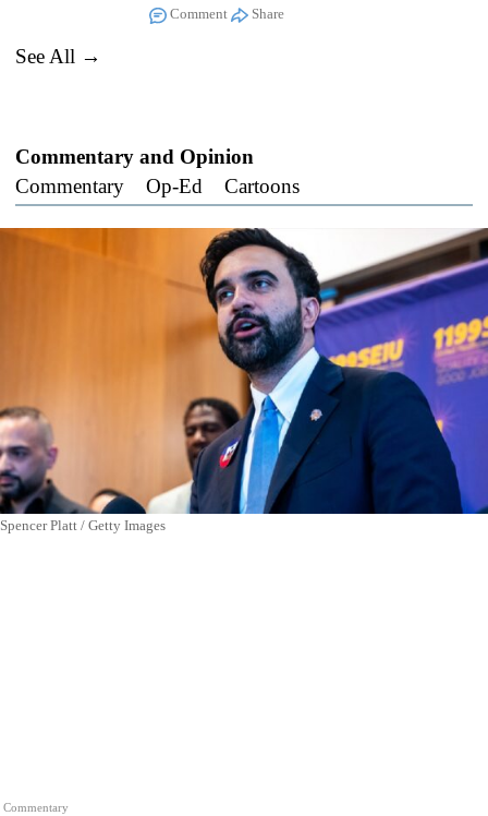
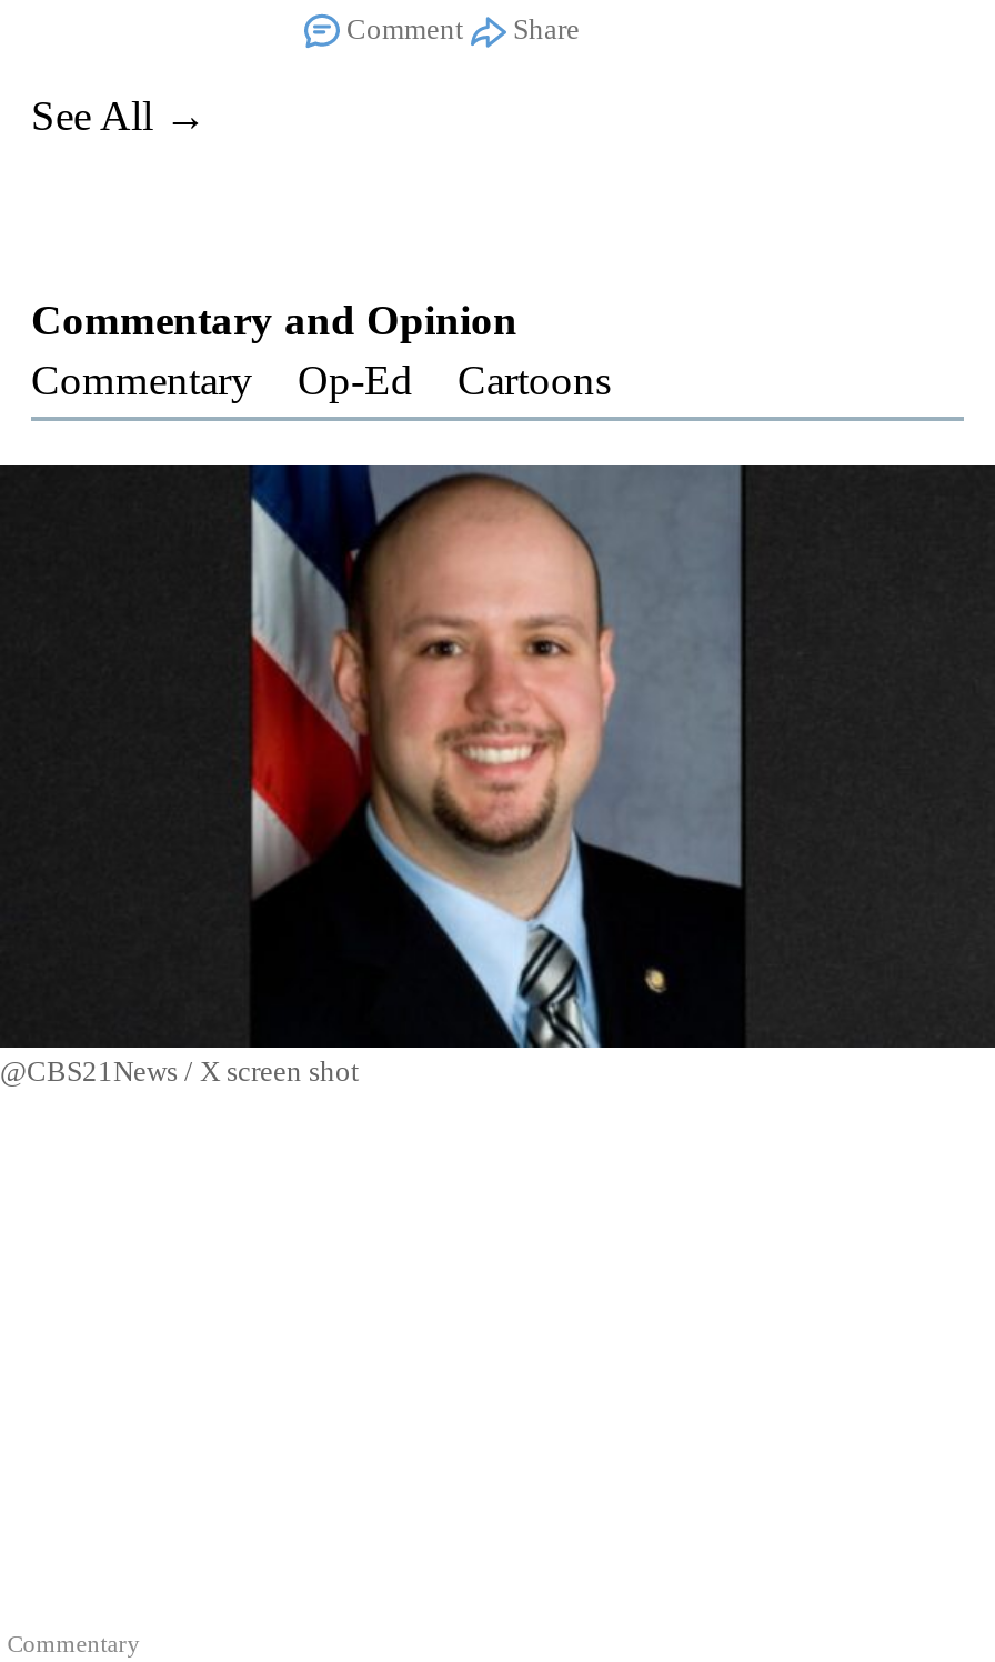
[0,227,485,534] [image] | Spencer Platt / Getty Images -> [0,462,988,1088] [image] | @CBS21News / X screen shot

